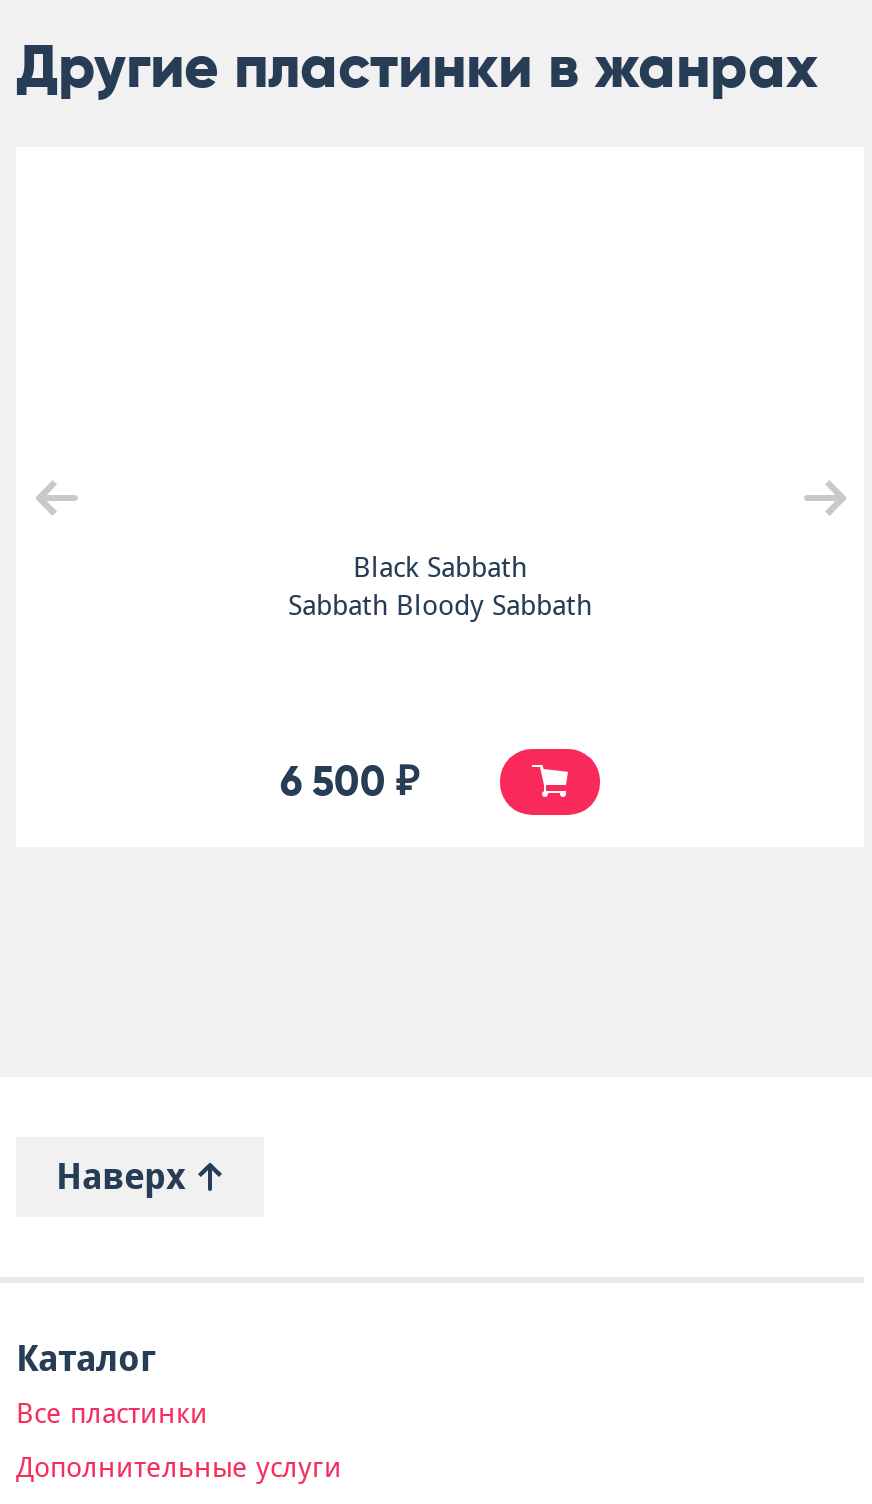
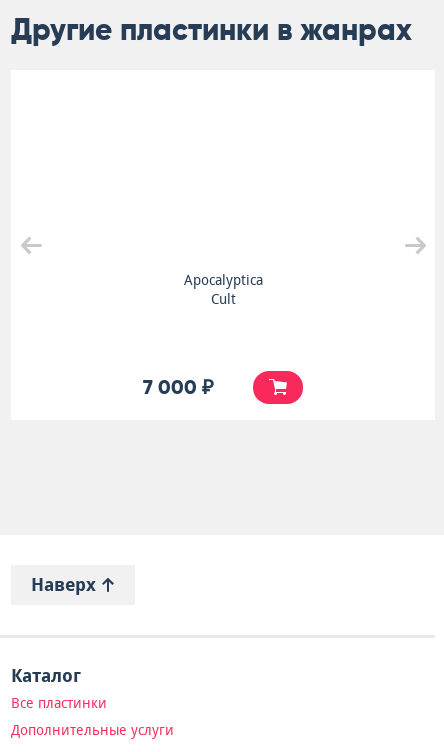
[288,551,592,621] Black Sabbath | Sabbath Bloody Sabbath -> [183,272,262,307] Apocalyptica | Cult
[280,757,420,805] 6 500 ₽ -> [143,375,214,399] 7 000 ₽

